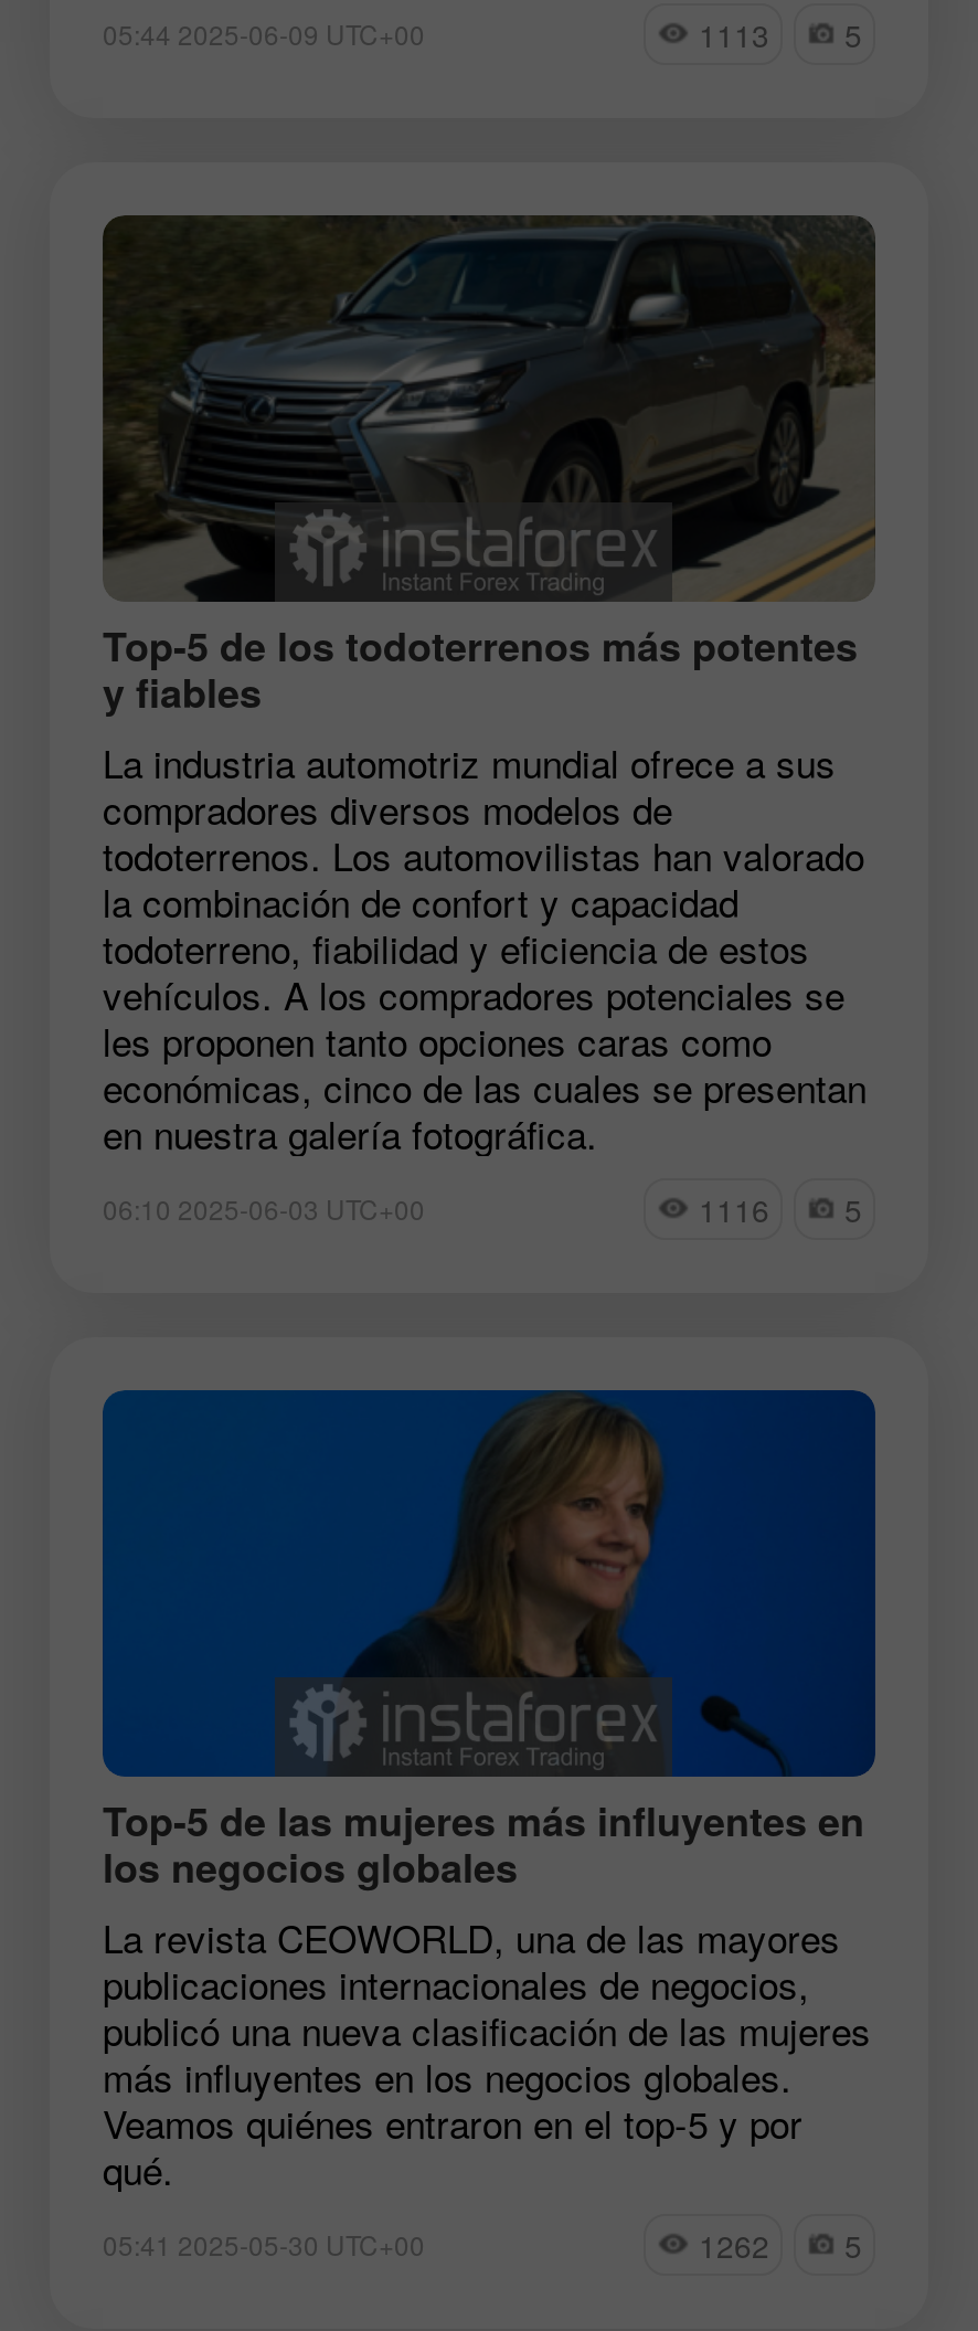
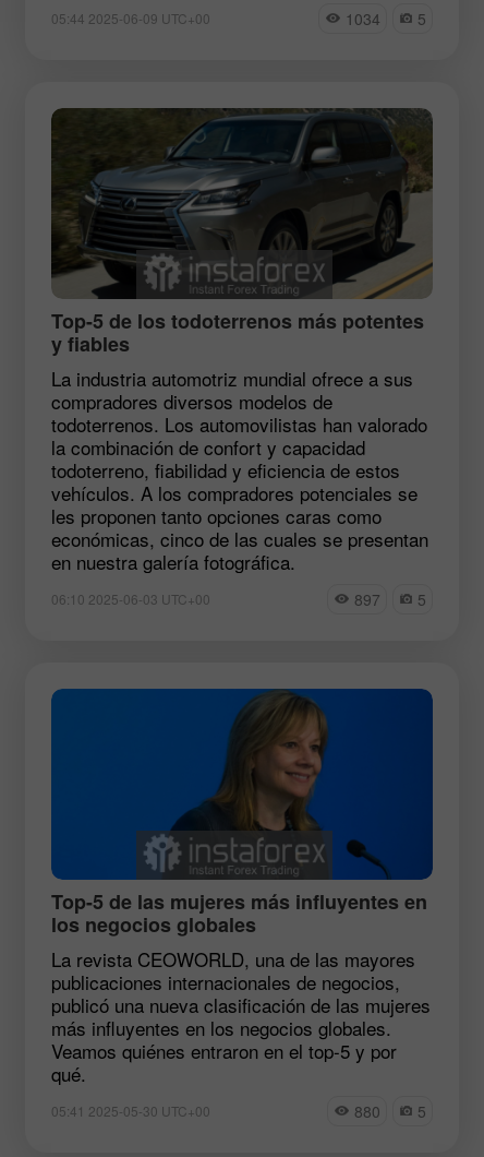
[699,12,862,56] 1113 5 -> [346,8,426,29] 1034 5
[699,1187,862,1231] 1116 5 -> [354,588,426,610] 897 5
[699,2223,862,2267] 1262 5 -> [354,1100,426,1122] 880 5

